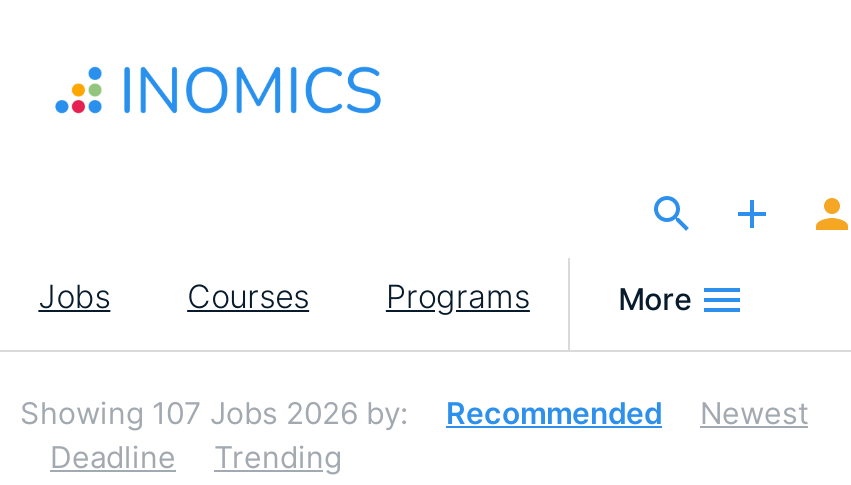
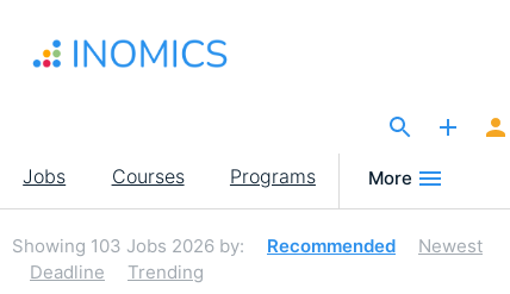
[20,394,416,432] Showing 107 Jobs 2026 by: -> [12,234,249,257] Showing 103 Jobs 2026 by:

